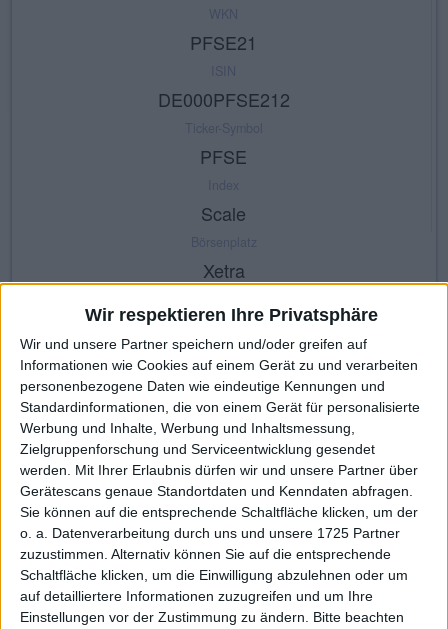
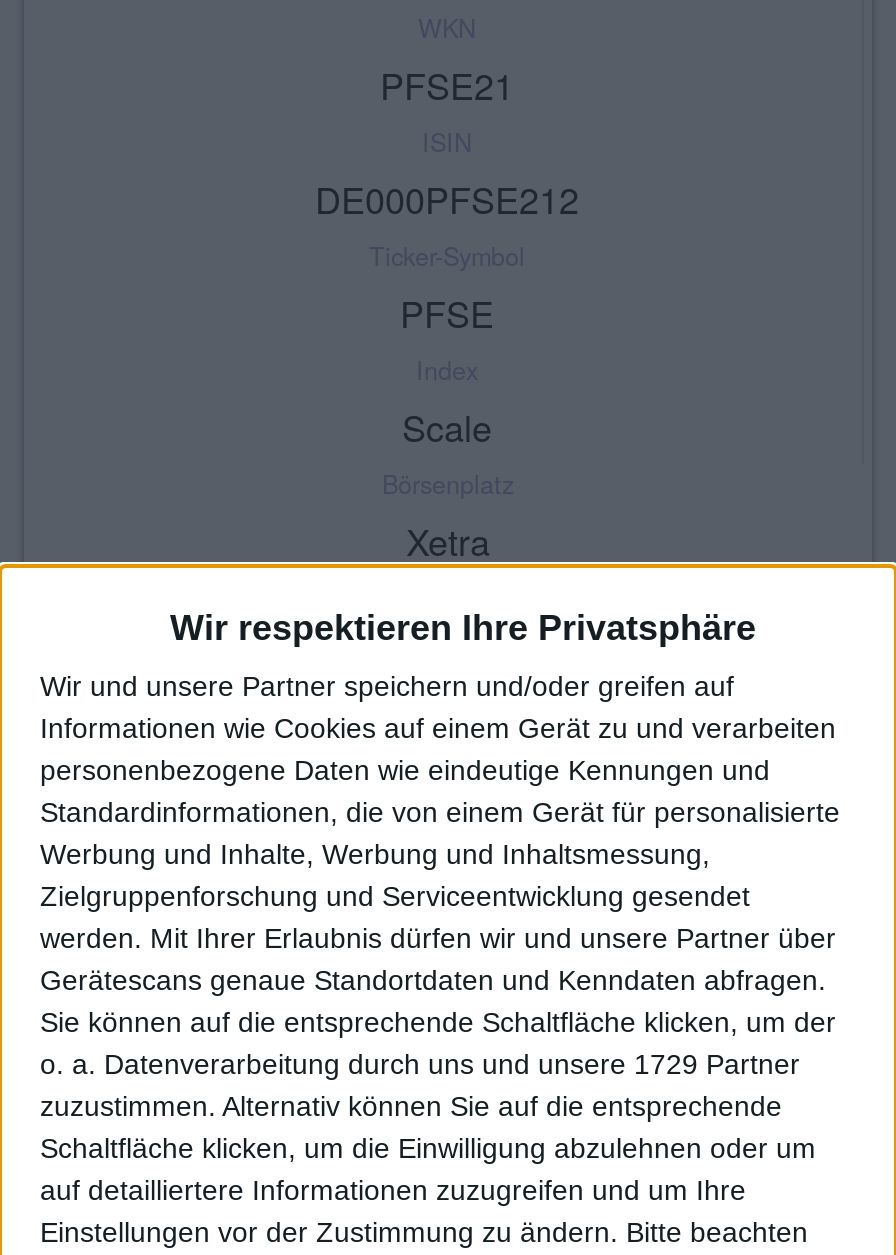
[20,525,400,541] o. a. Datenverarbeitung durch uns und unsere 1725 Partner -> [40,1048,800,1080] o. a. Datenverarbeitung durch uns und unsere 1729 Partner

